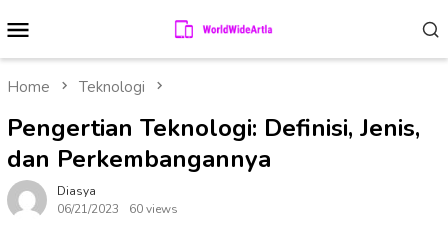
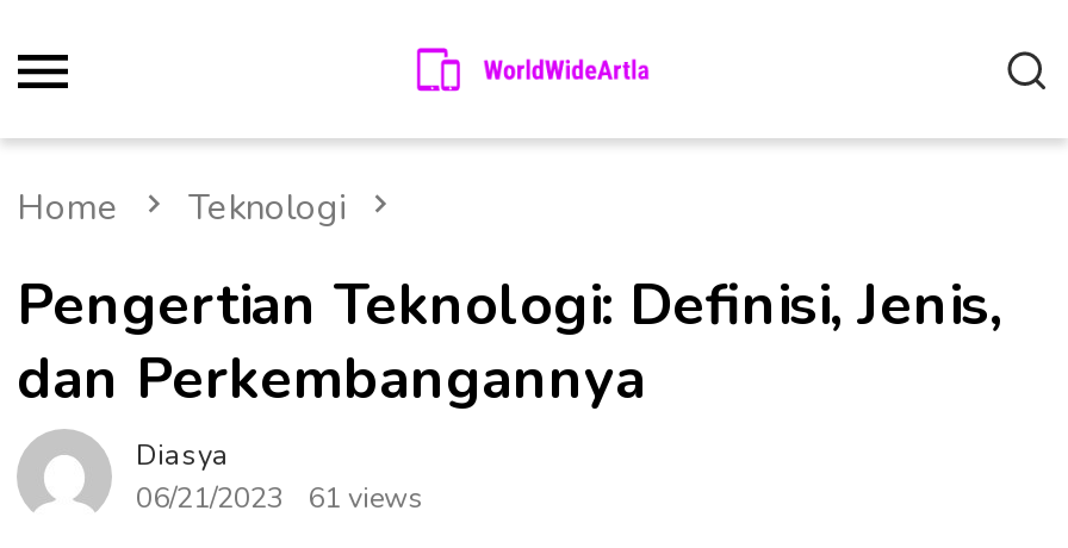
[57,201,178,217] 06/21/2023 60 views -> [136,480,424,518] 06/21/2023 61 views

